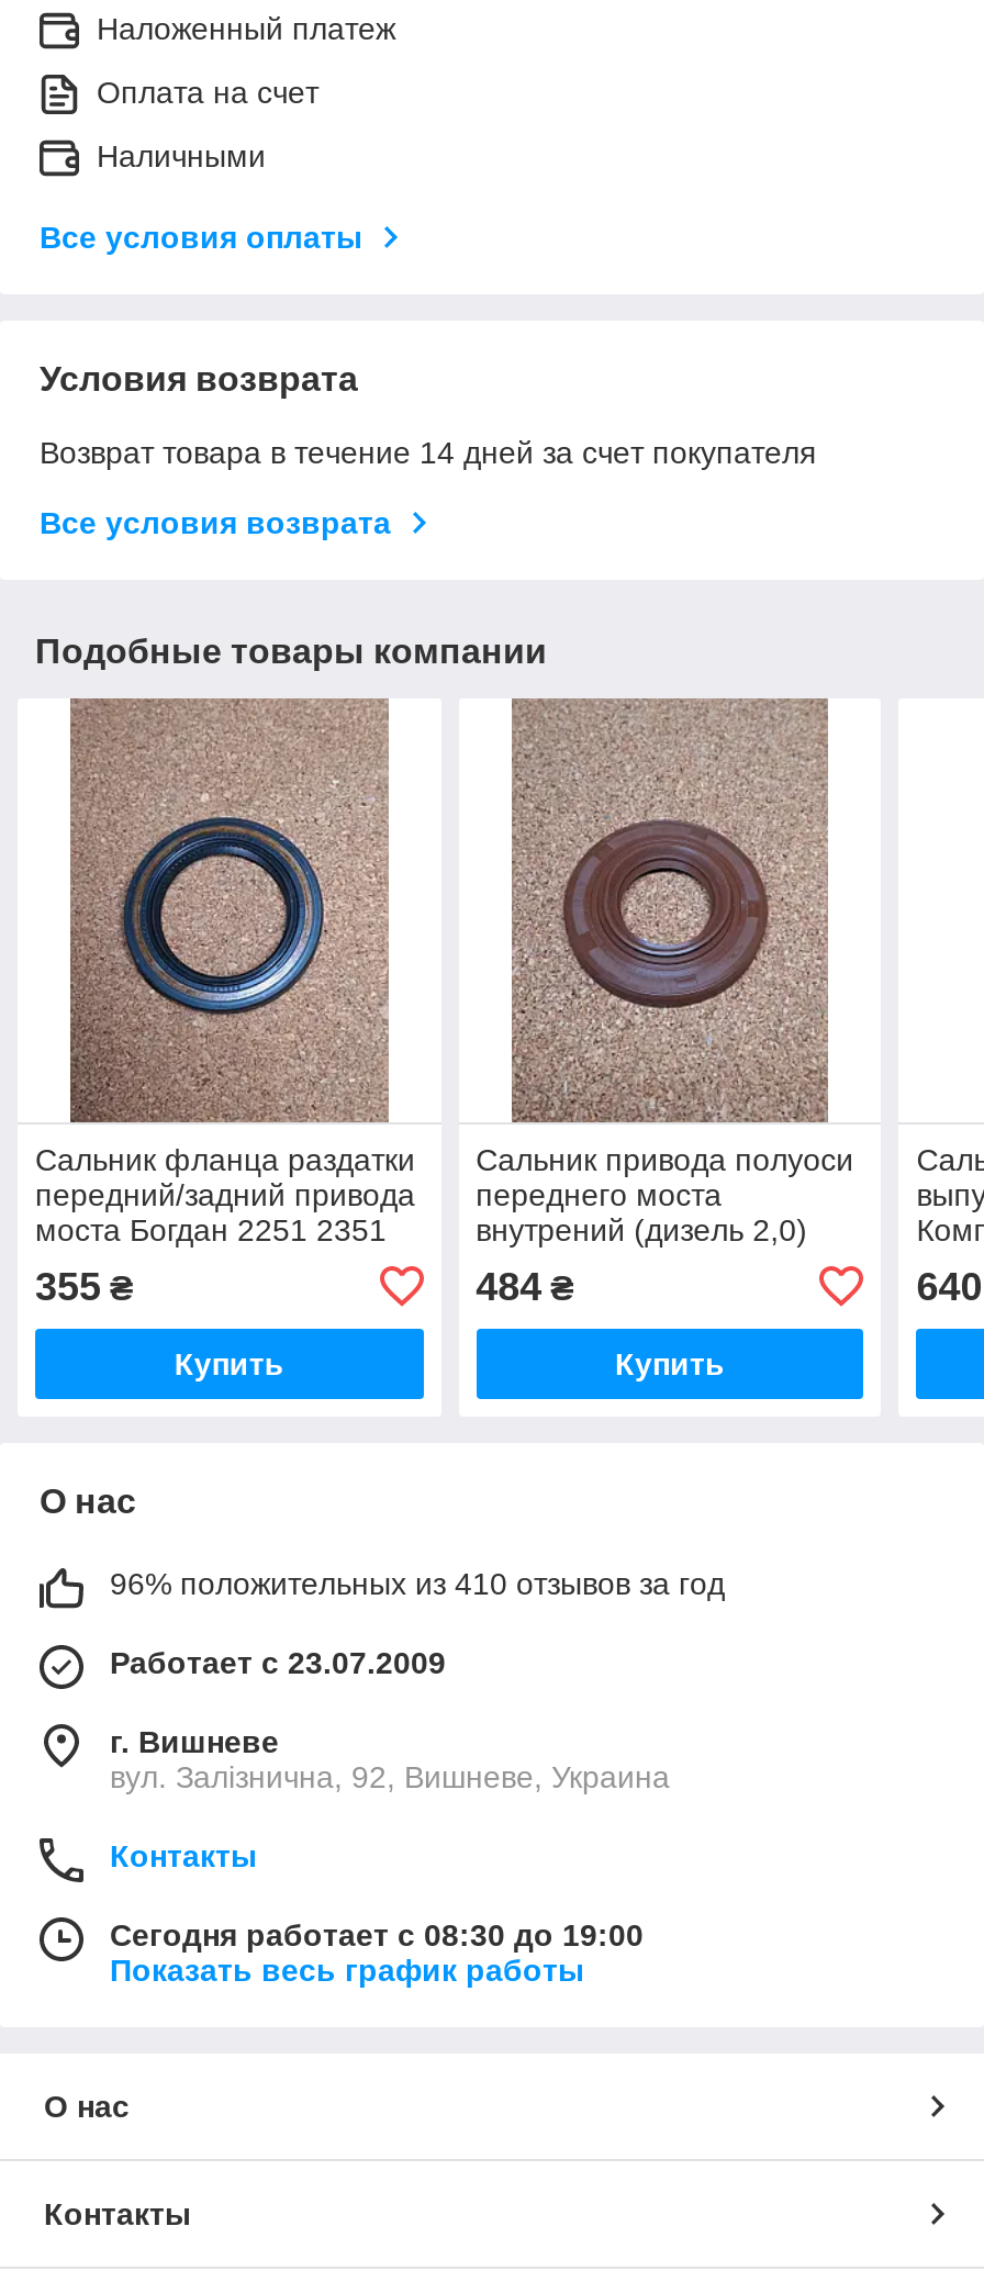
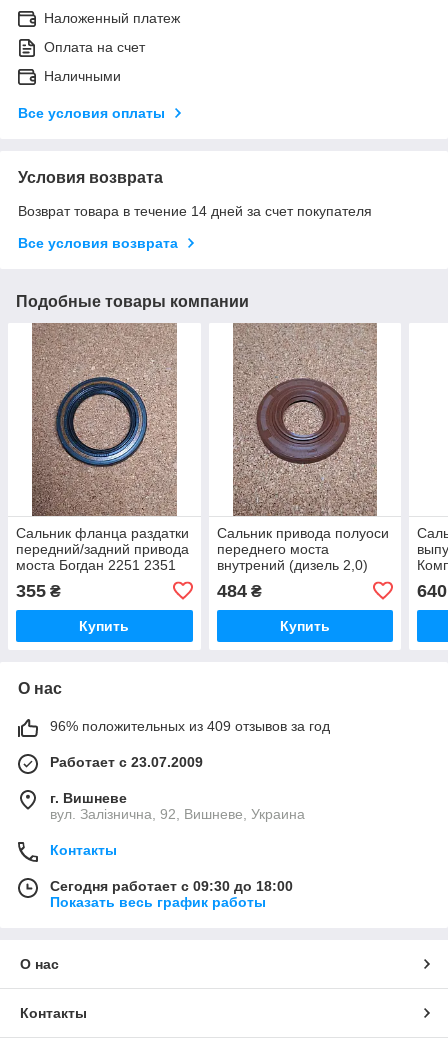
[110,1566,725,1601] 96% положительных из 410 отзывов за год -> [50,718,330,734] 96% положительных из 409 отзывов за год
[110,1917,644,1952] Сегодня работает с 08:30 до 19:00 -> [50,878,293,894] Сегодня работает с 09:30 до 18:00

